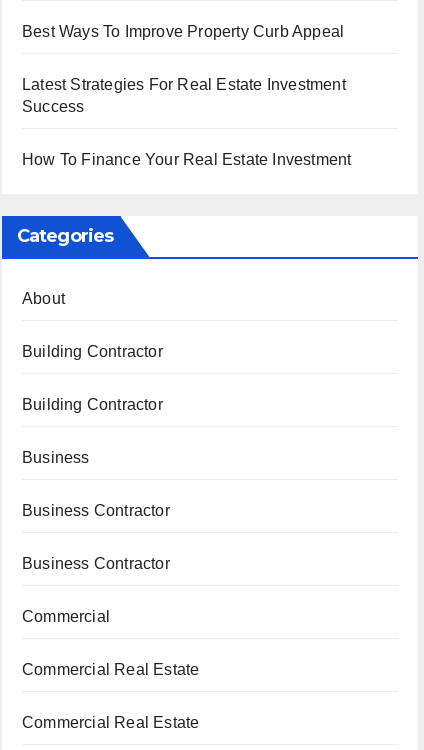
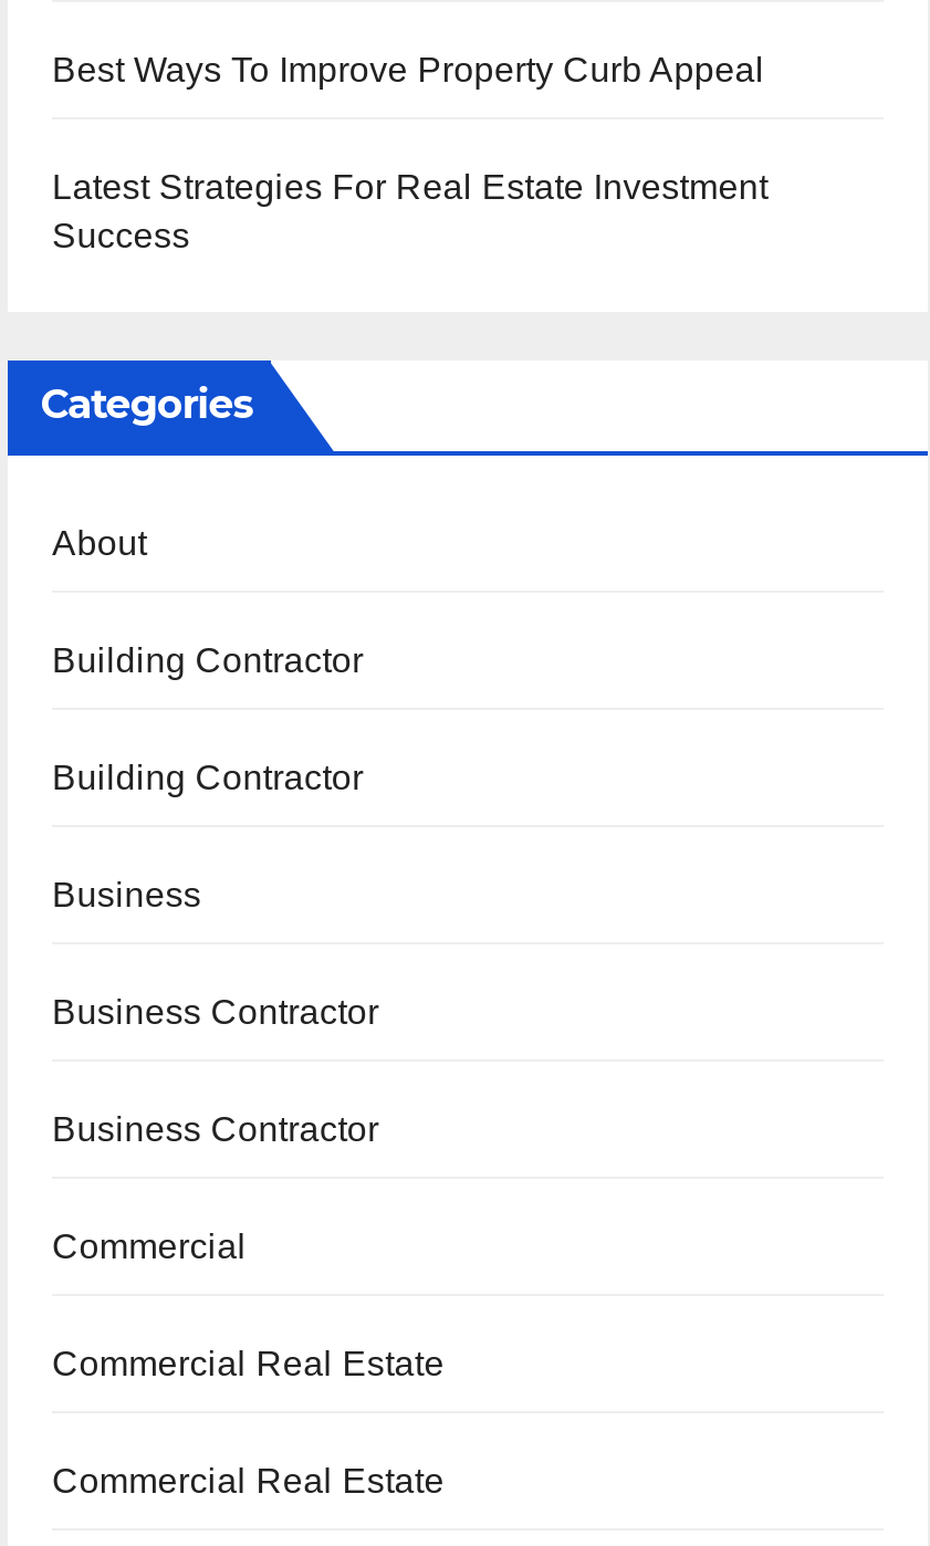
[22,151,351,168] How To Finance Your Real Estate Investment -> none

